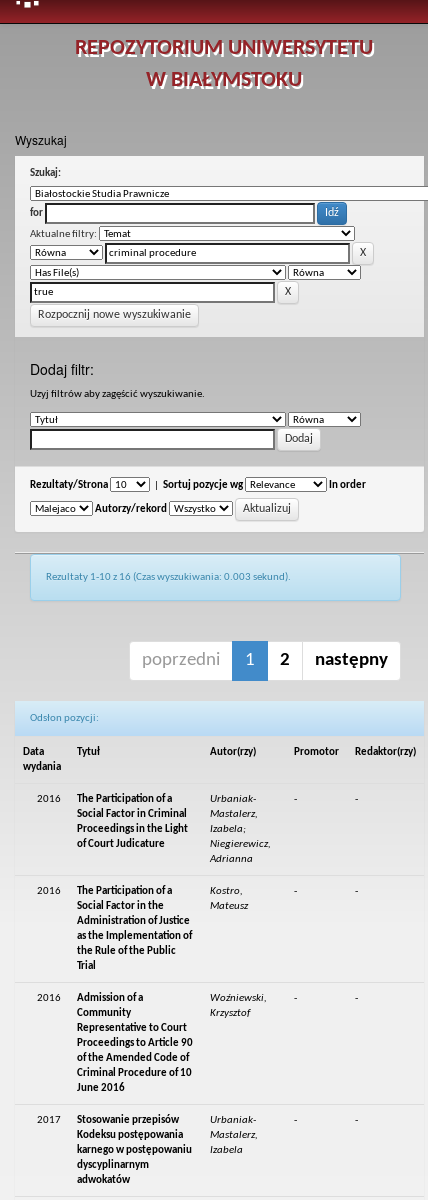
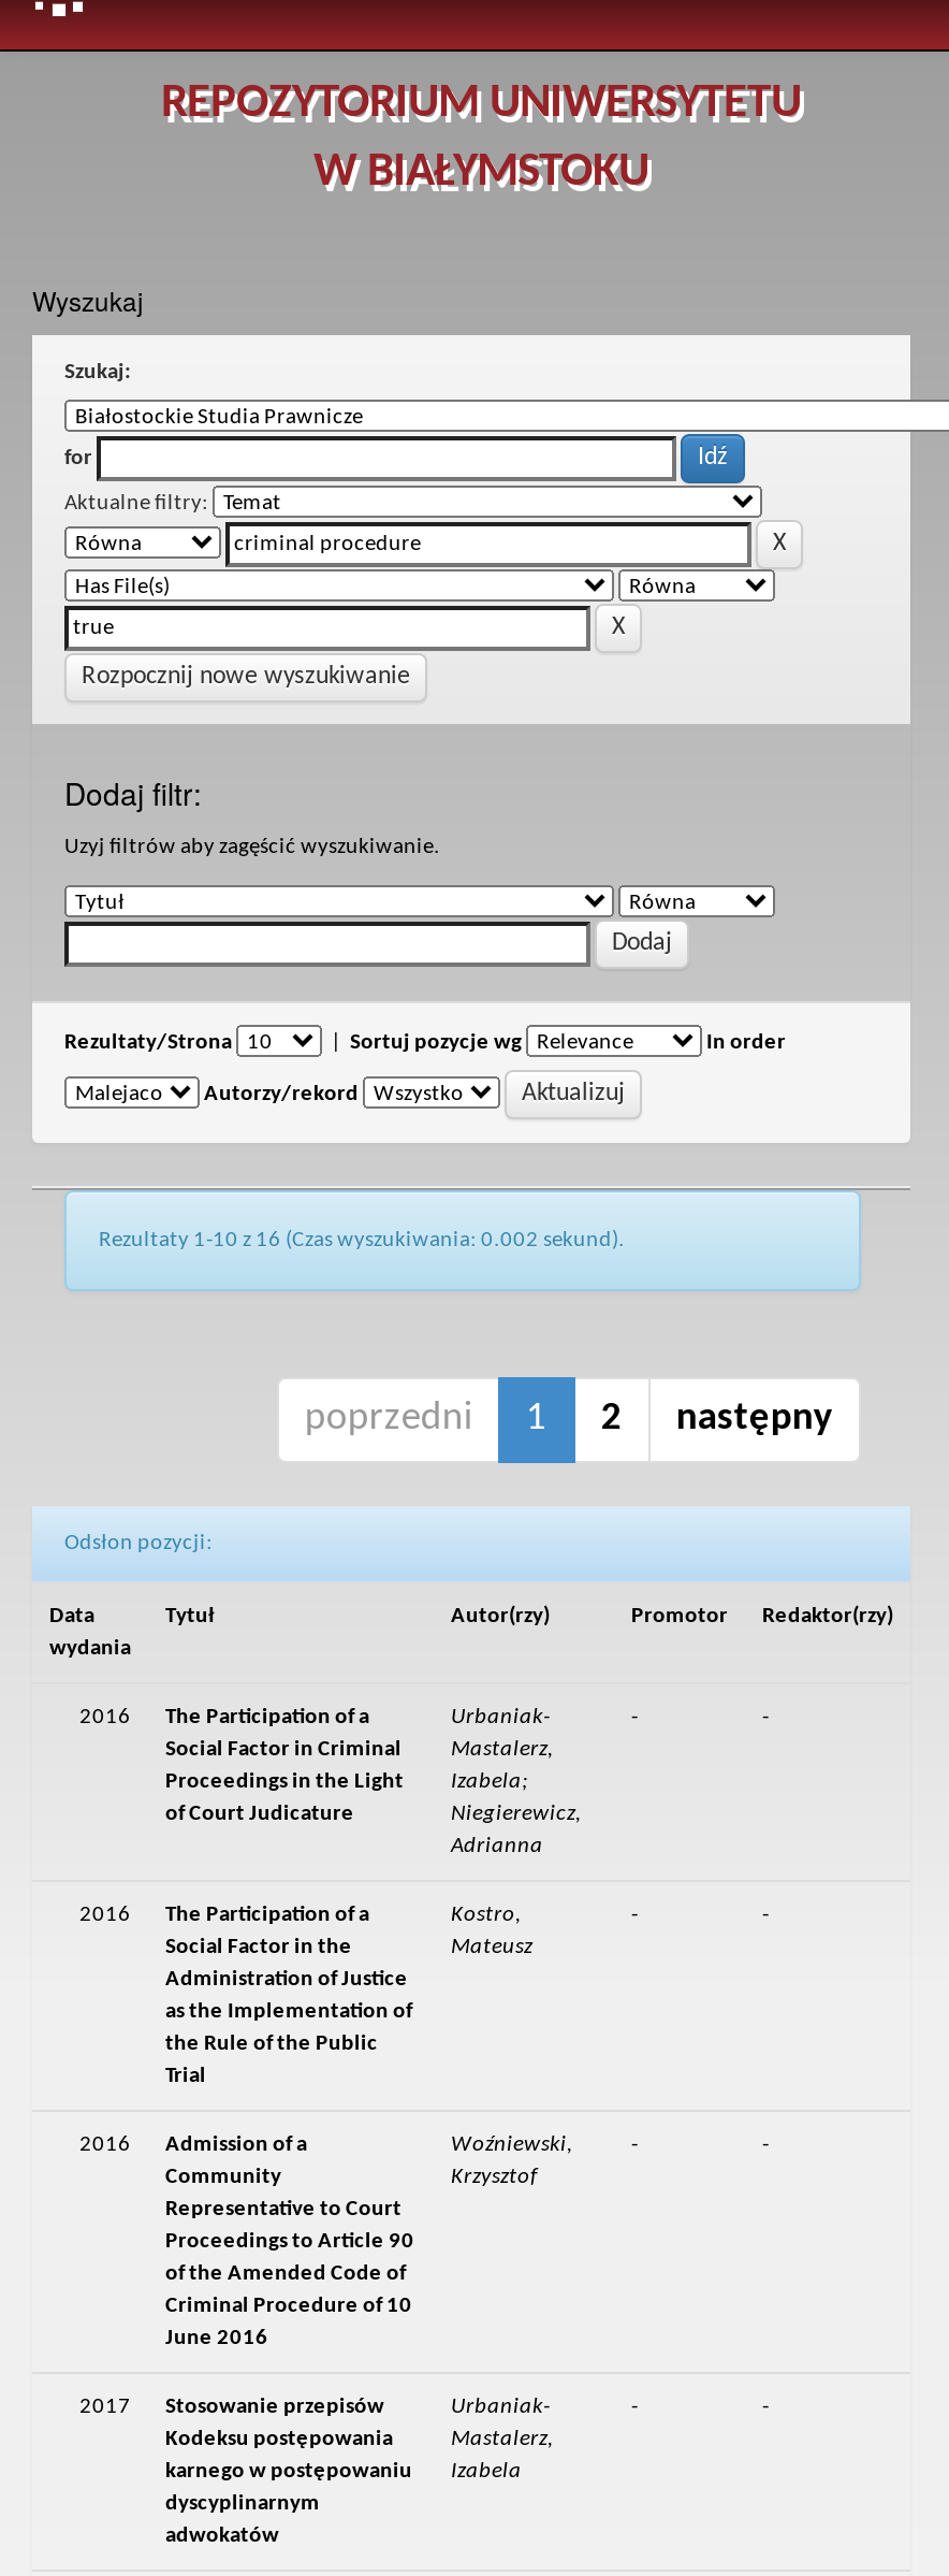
[46,572,291,583] Rezultaty 1-10 z 16 (Czas wyszukiwania: 0.003 sekund). -> [99,1229,625,1253] Rezultaty 1-10 z 16 (Czas wyszukiwania: 0.002 sekund).

